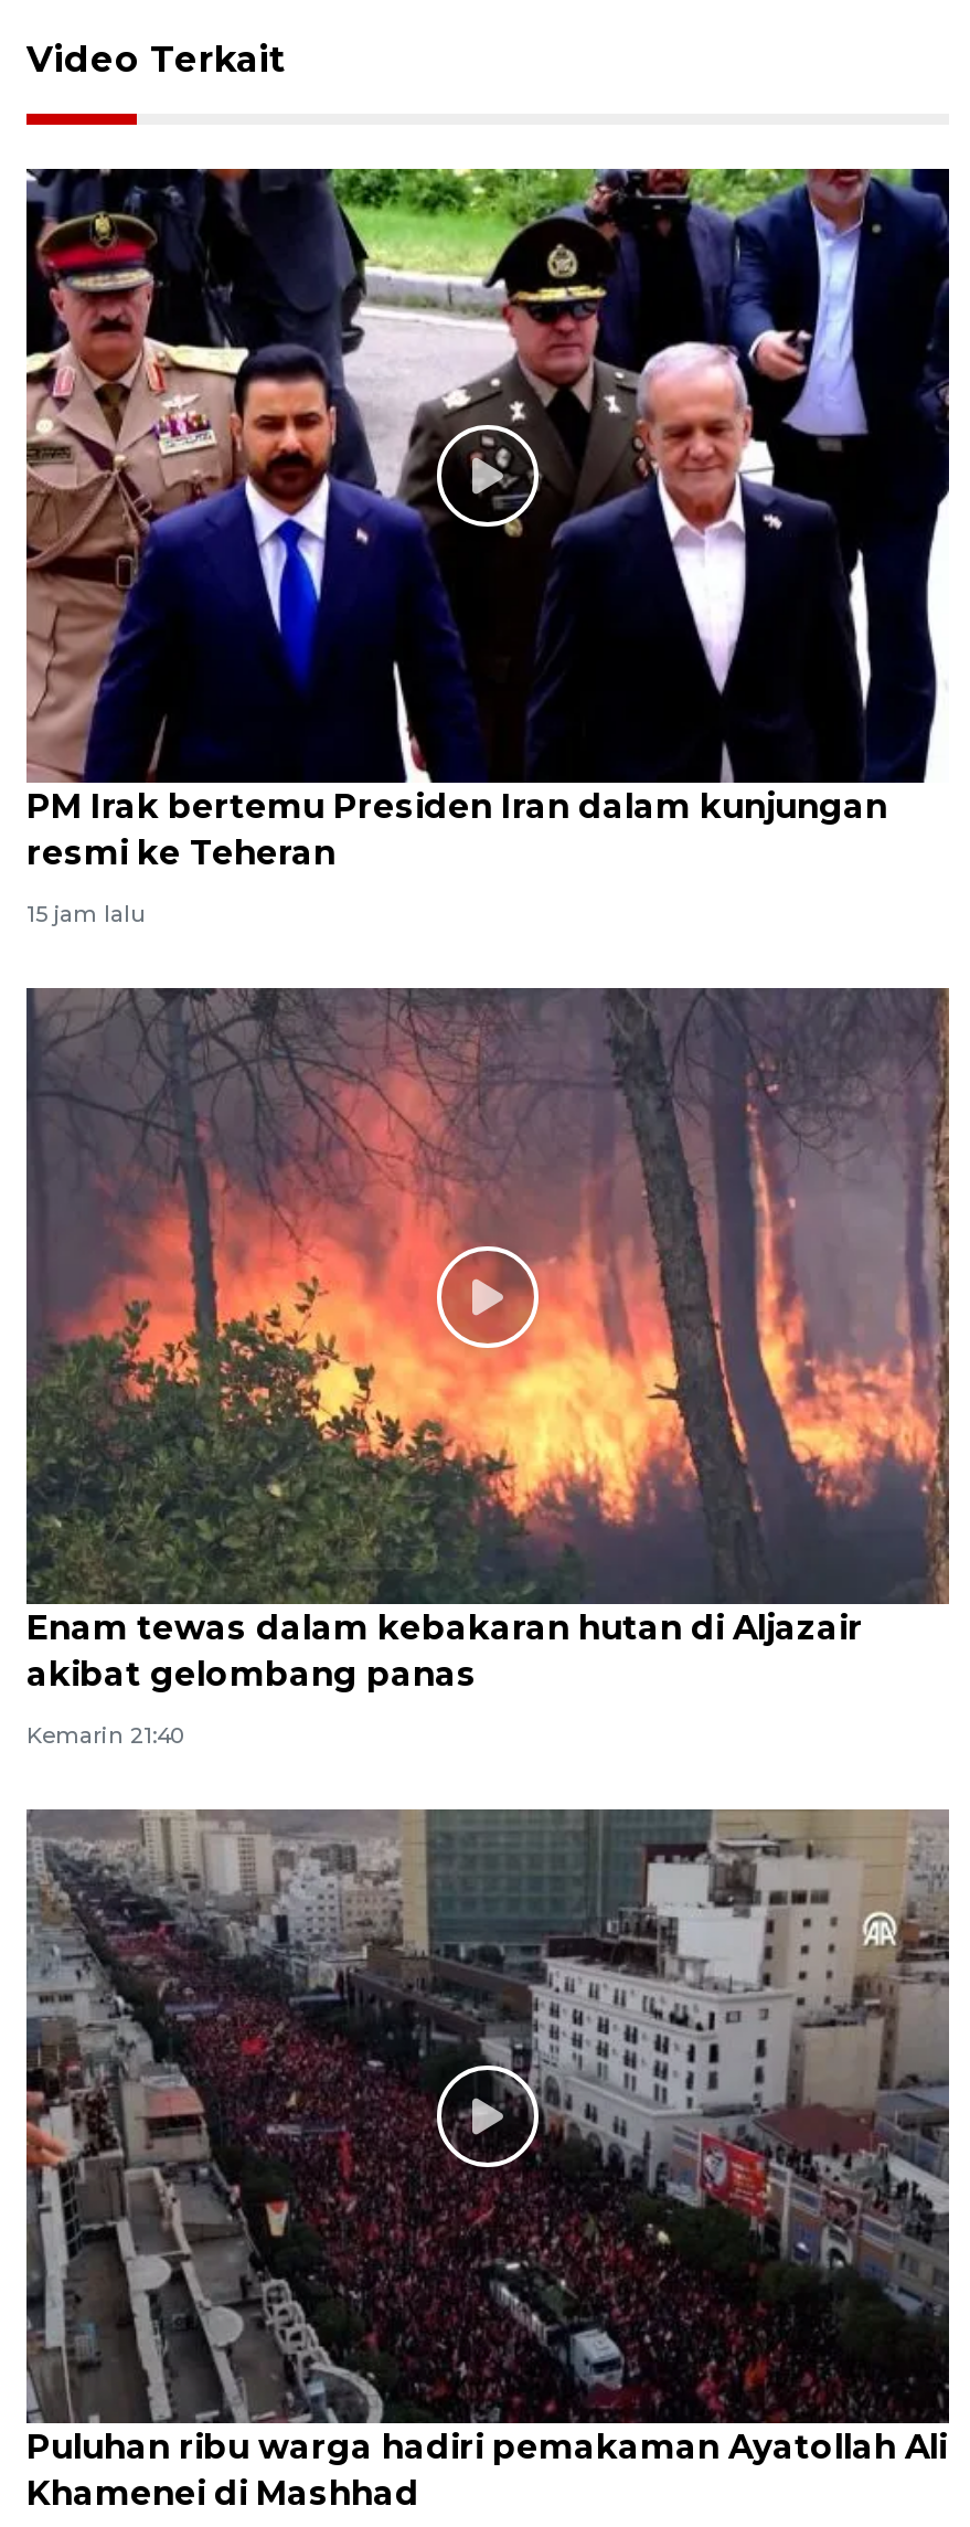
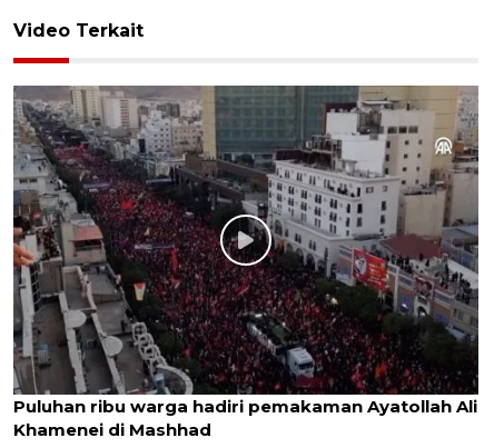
[24,167,951,929] [image] | PM Irak bertemu Presiden Iran dalam kunjungan | resmi ke Teheran | 15 jam lalu -> none
[24,986,951,1749] [image] | Enam tewas dalam kebakaran hutan di Aljazair | akibat gelombang panas | Kemarin 21:40 -> none

